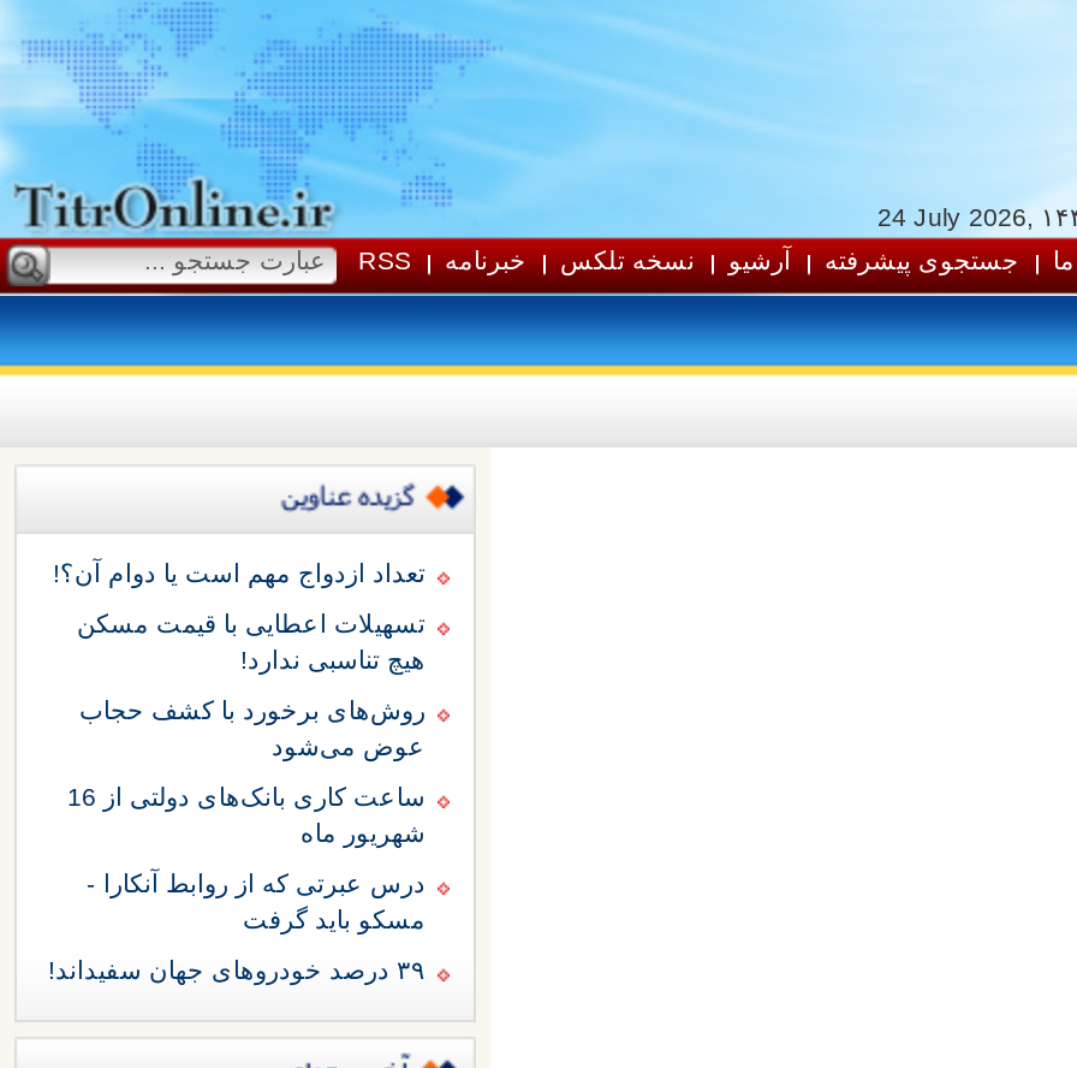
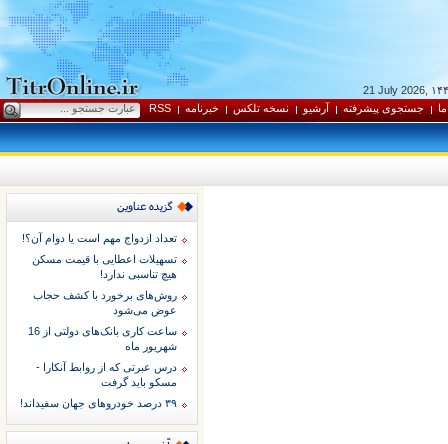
[877,202,1027,231] 24 July 2026 -> [363,84,425,96] 21 July 2026

